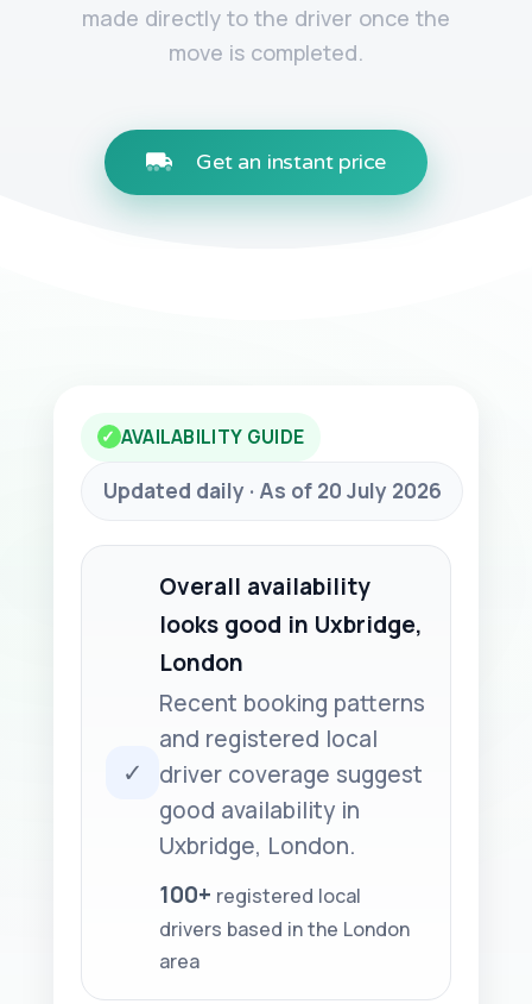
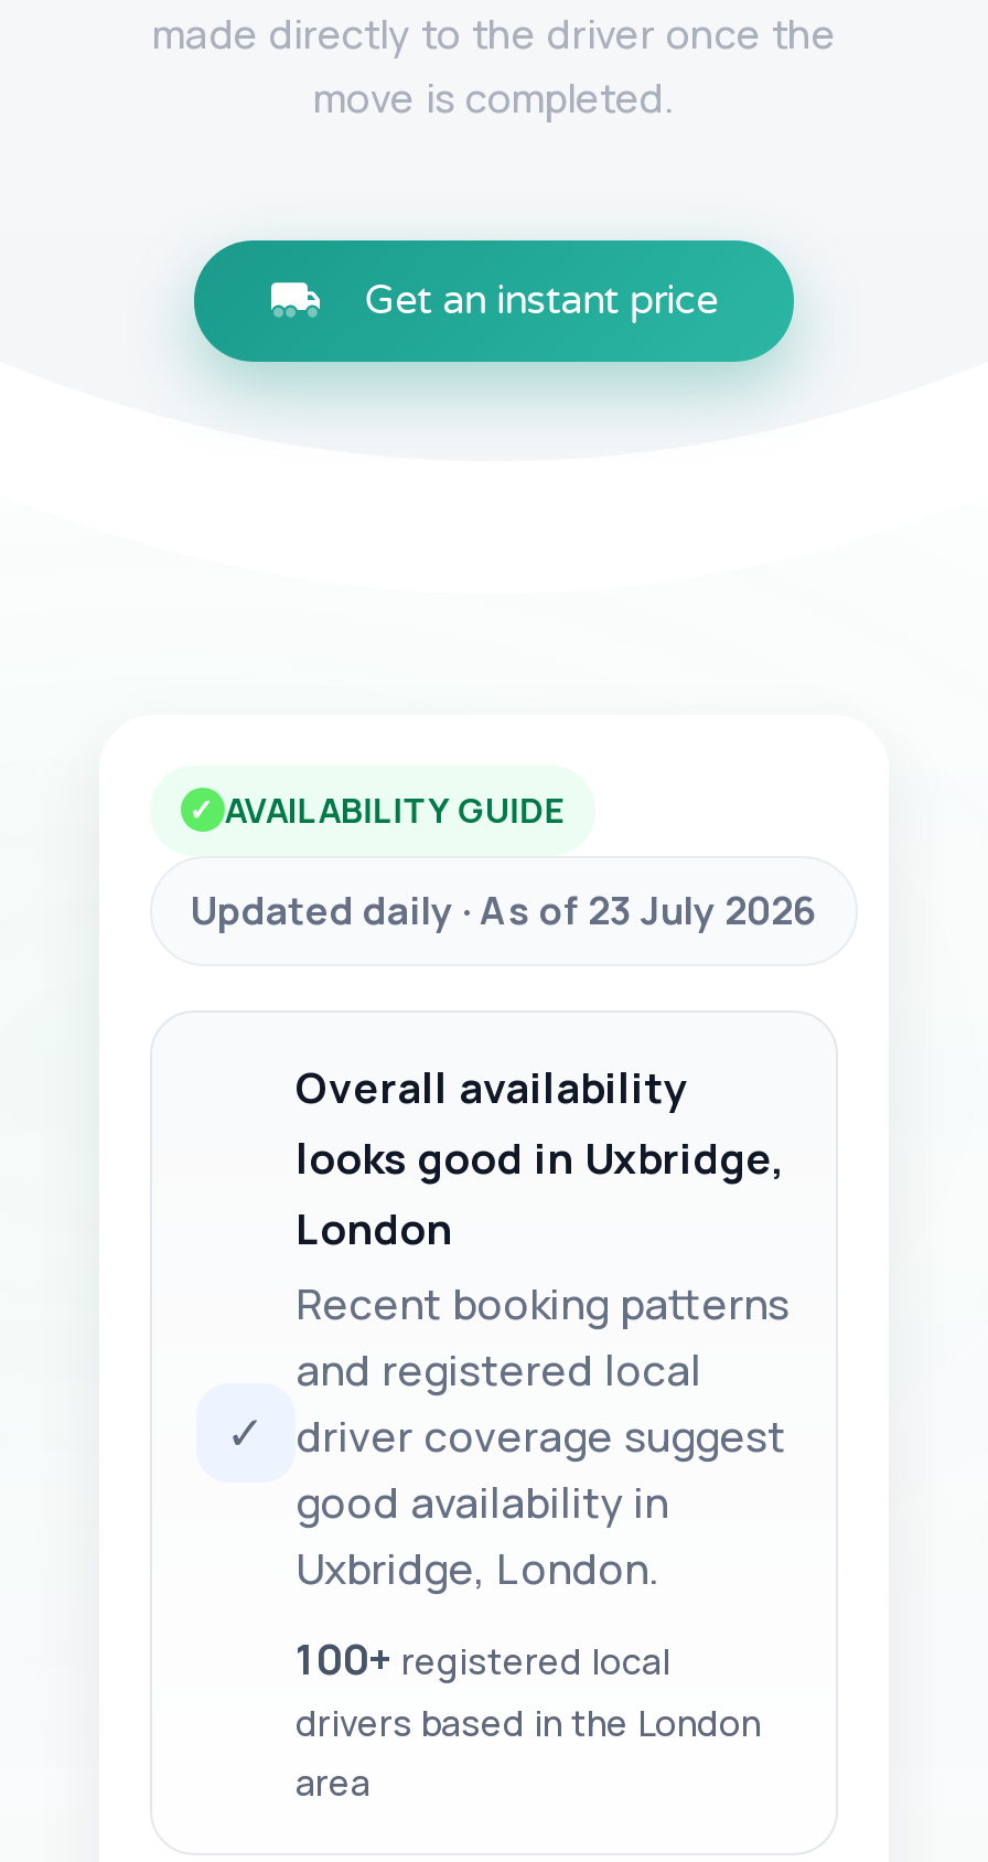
[103,477,441,505] Updated daily · As of 20 July 2026 -> [191,885,817,936] Updated daily · As of 23 July 2026

